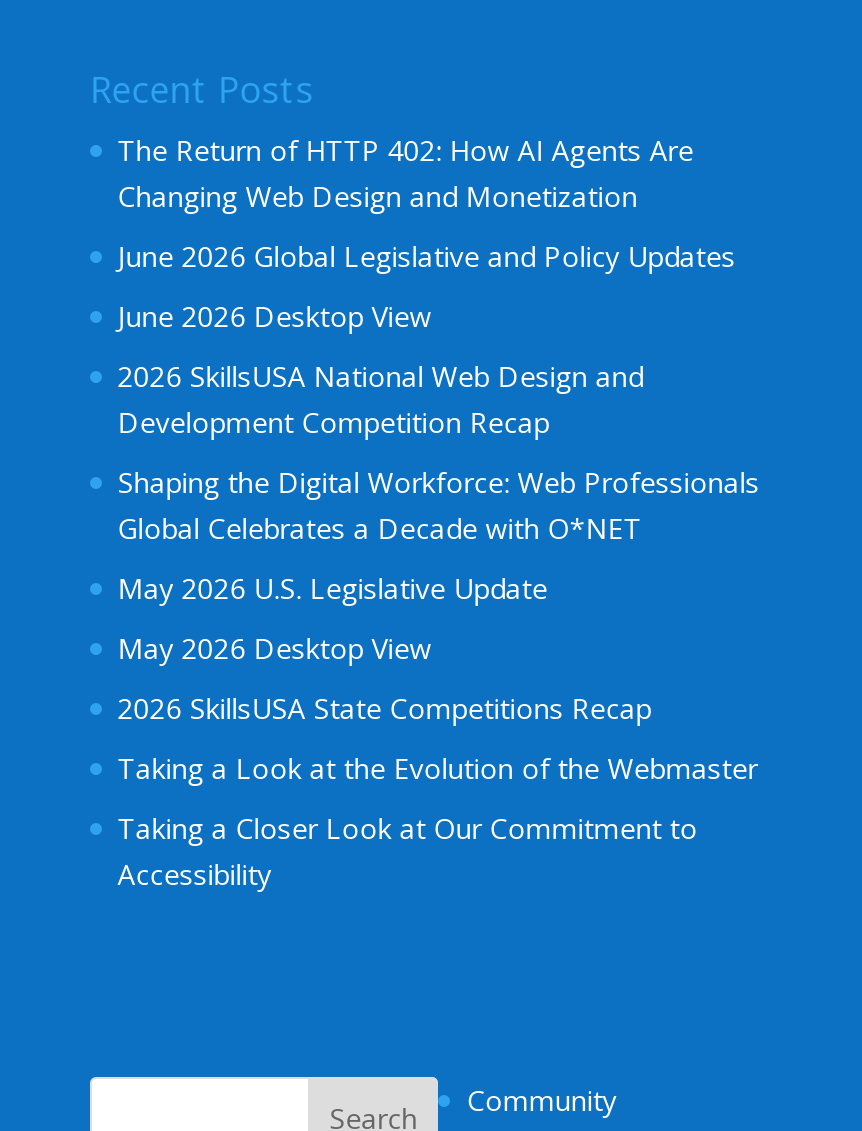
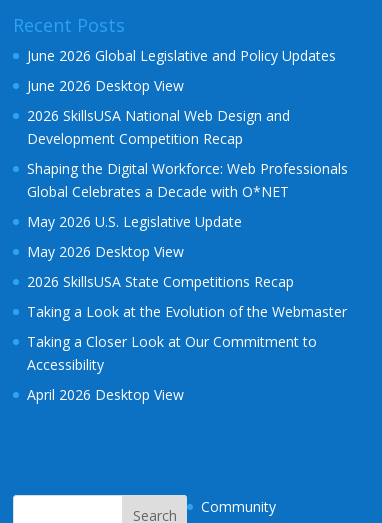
[118,132,694,216] The Return of HTTP 402: How AI Agents Are | Changing Web Design and Monetization -> none
moved [118,238,760,894] -> [27,46,348,374]: June 2026 Global Legislative and Policy Updates | June 2026 Desktop View | 2026 SkillsUSA National Web Design and | ... | Taking a Closer Look at Our Commitment to | Accessibility
none -> [27,385,184,404] April 2026 Desktop View

